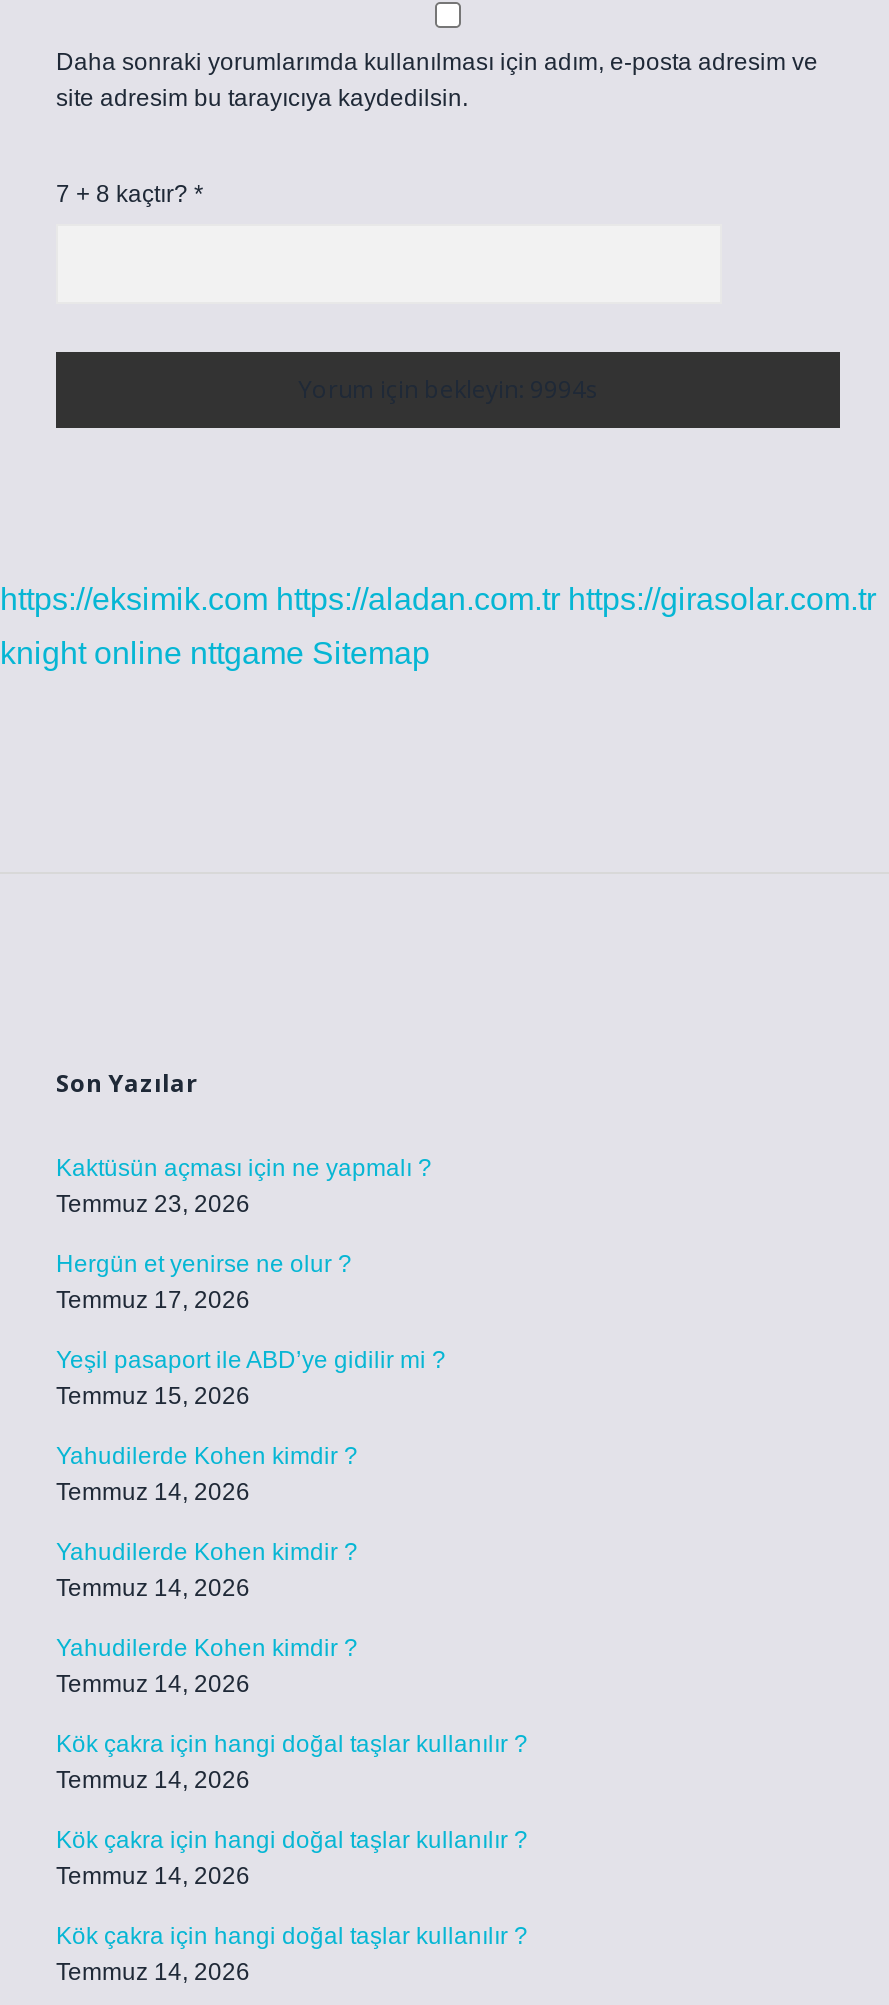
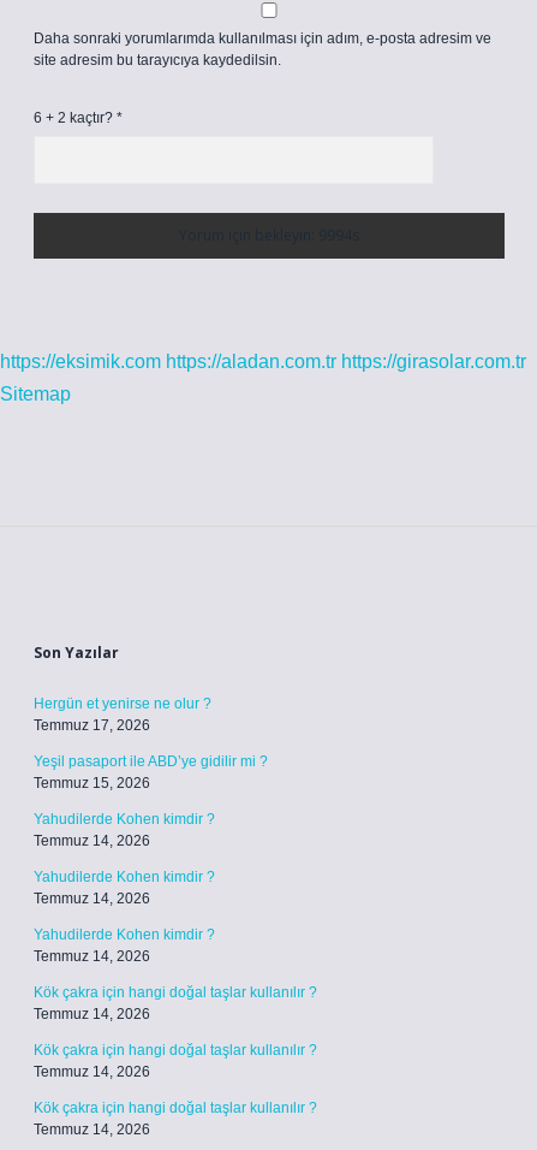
[56,180,204,208] 7 + 8 kaçtır? * -> [34,109,123,126] 6 + 2 kaçtır? *
[0,636,430,670] knight online nttgame Sitemap -> [0,384,71,404] Sitemap
[56,1154,432,1218] Kaktüsün açması için ne yapmalı ? | Temmuz 23, 2026 -> none

